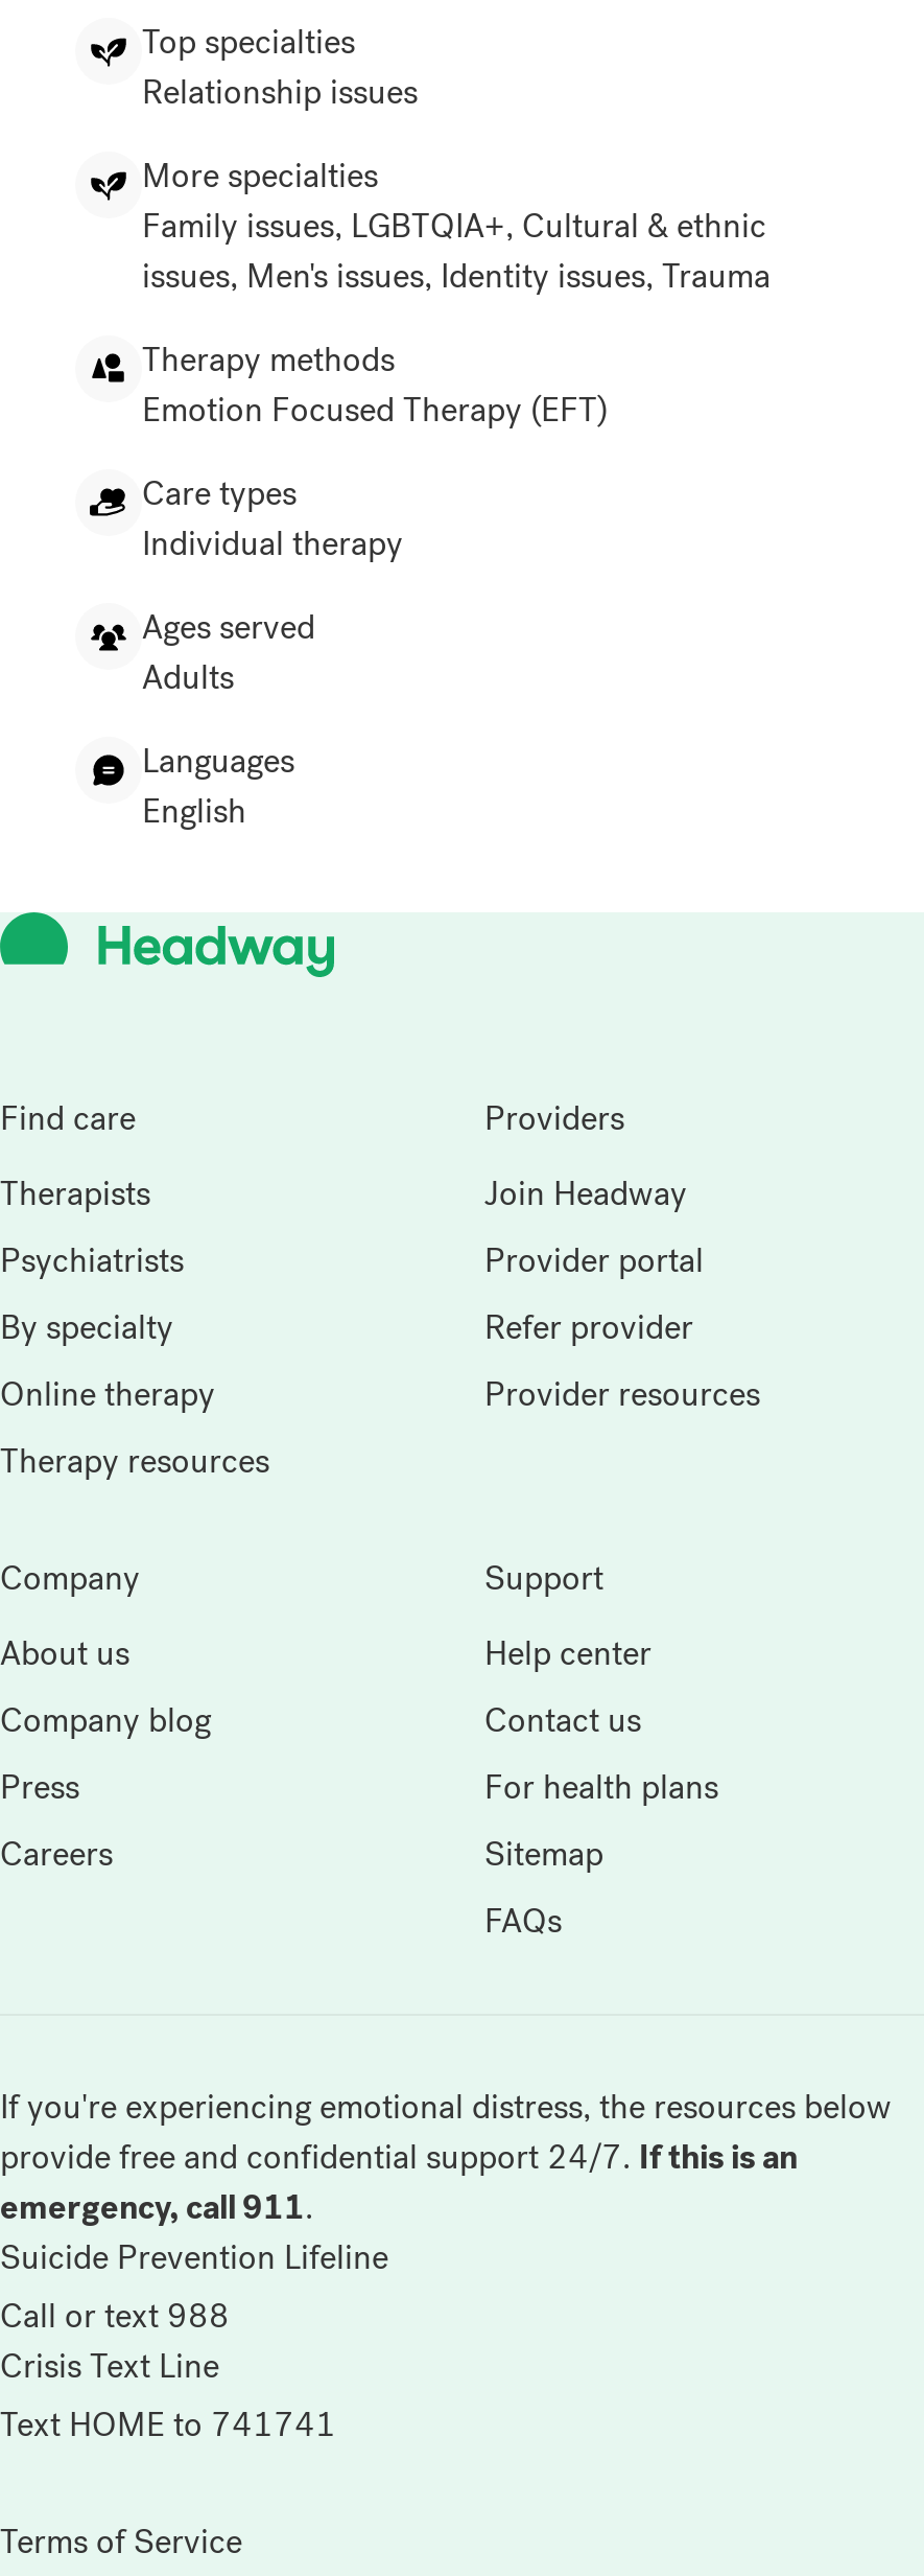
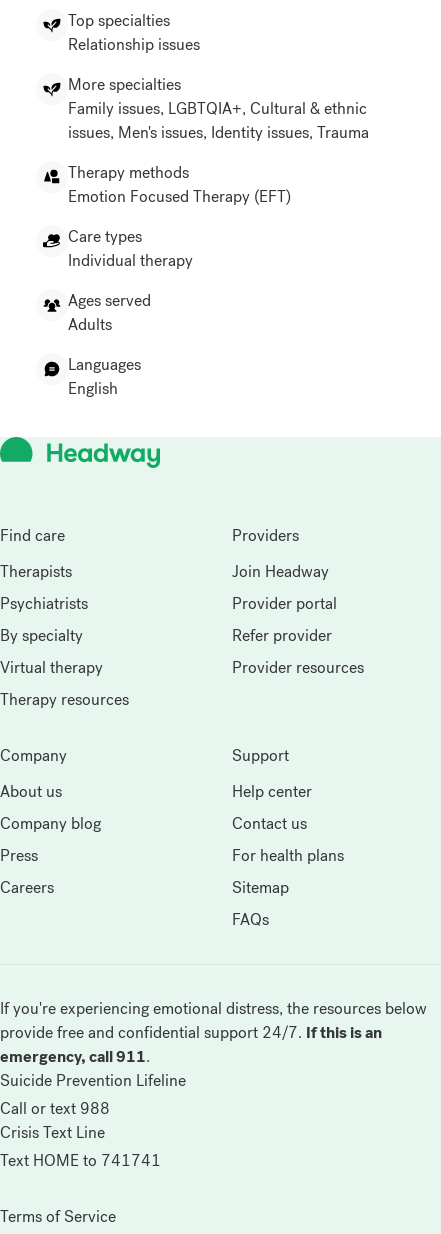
[0,1373,215,1417] Online therapy -> [0,657,103,678] Virtual therapy

